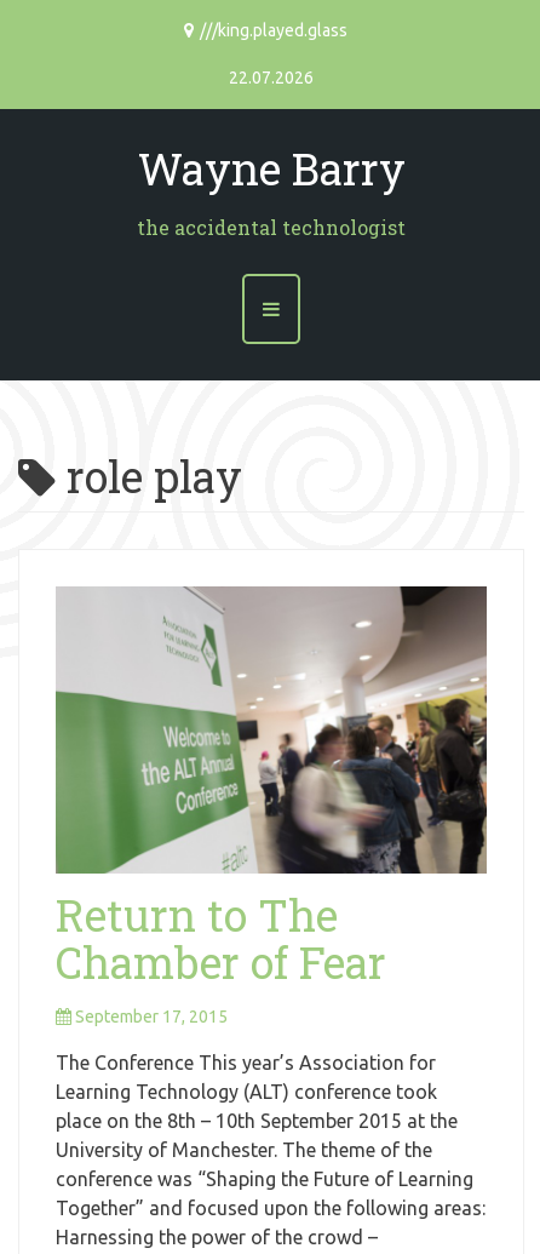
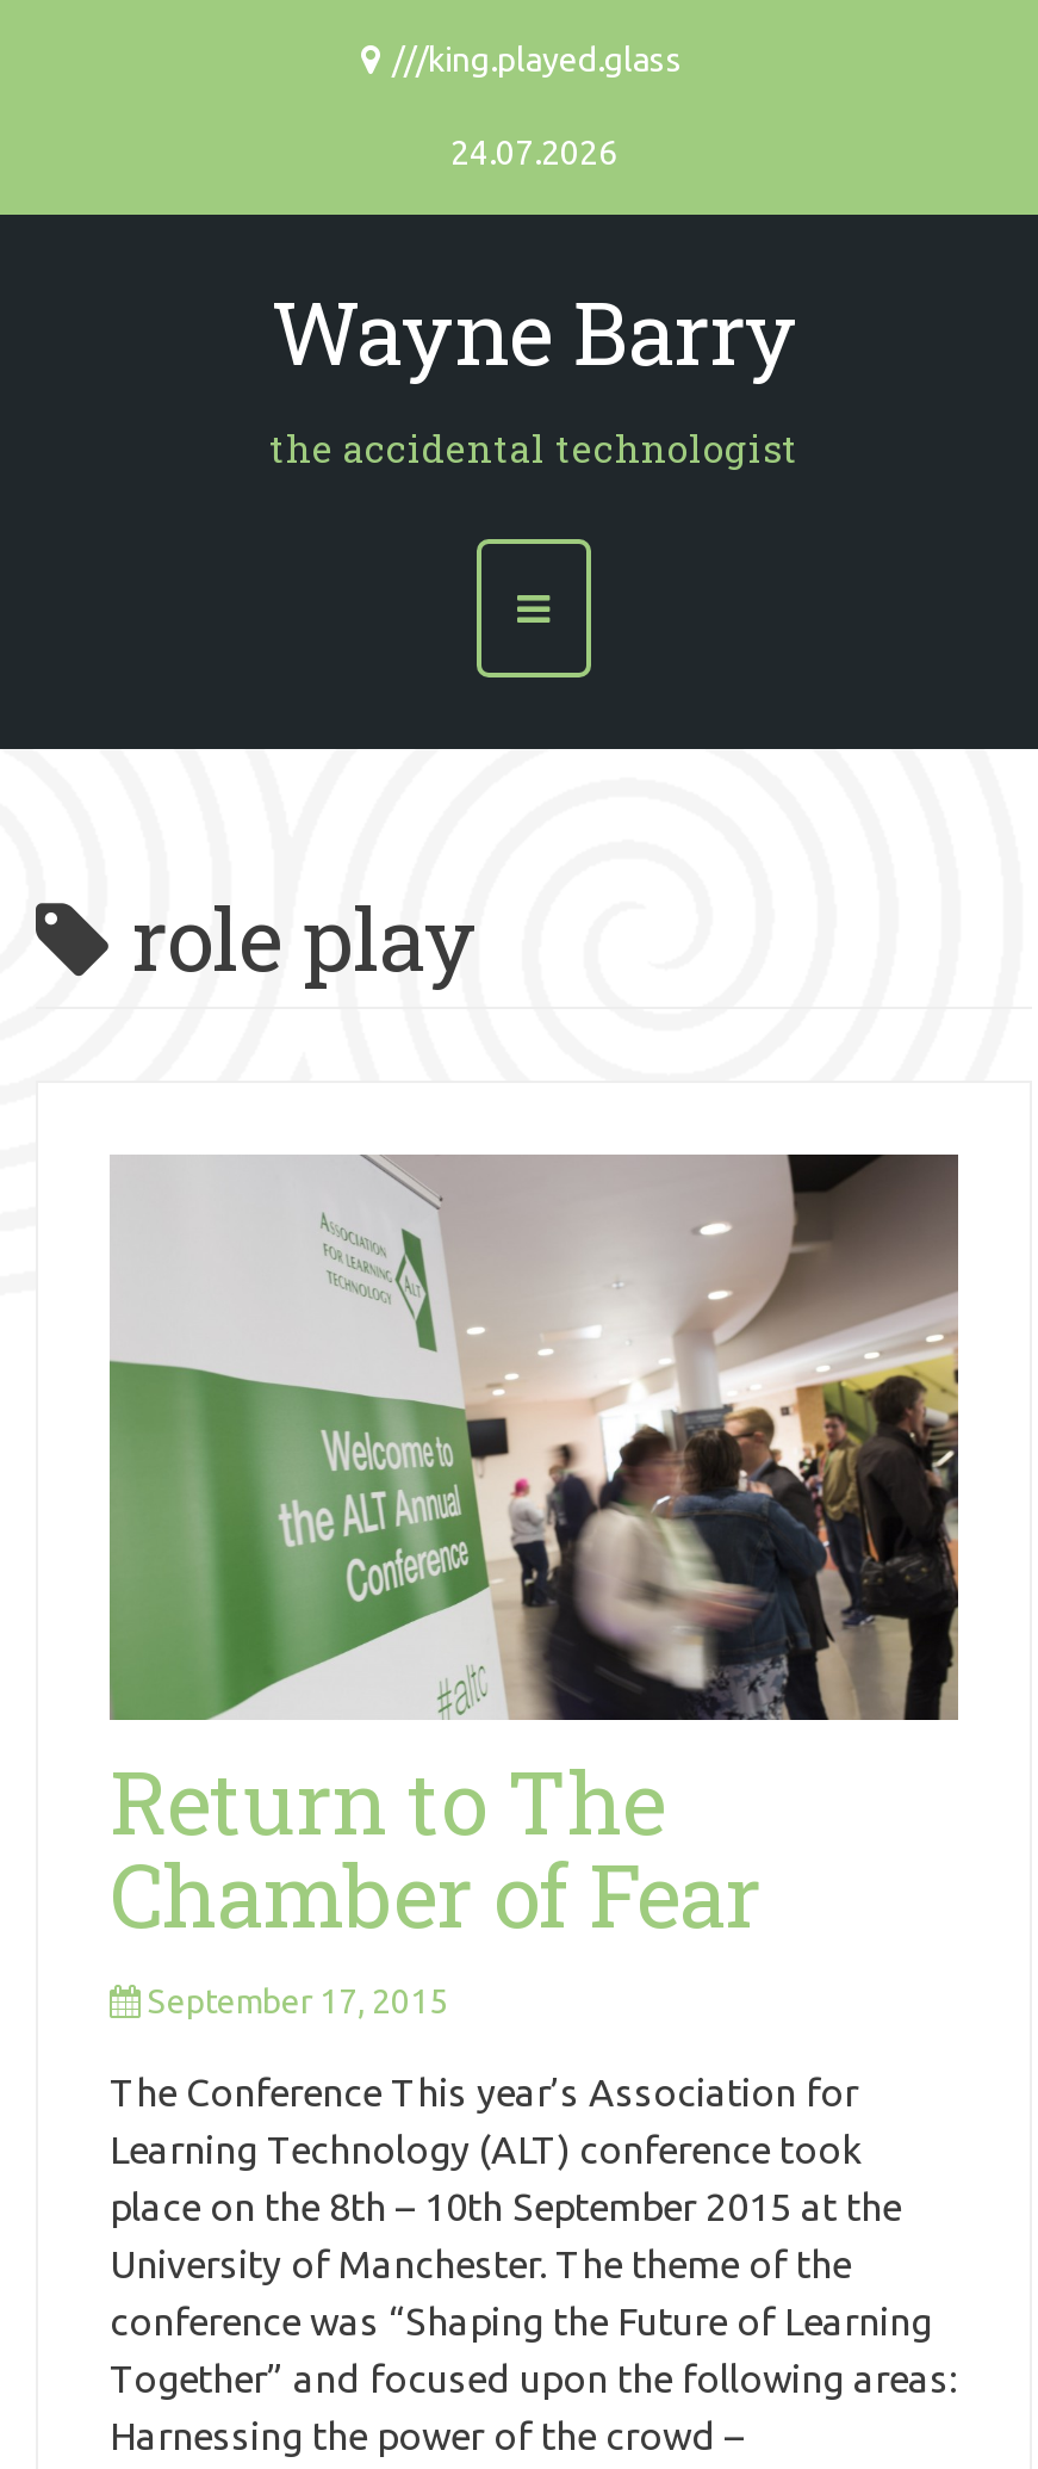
[229,68,314,87] 22.07.2026 -> [450,134,617,172] 24.07.2026

